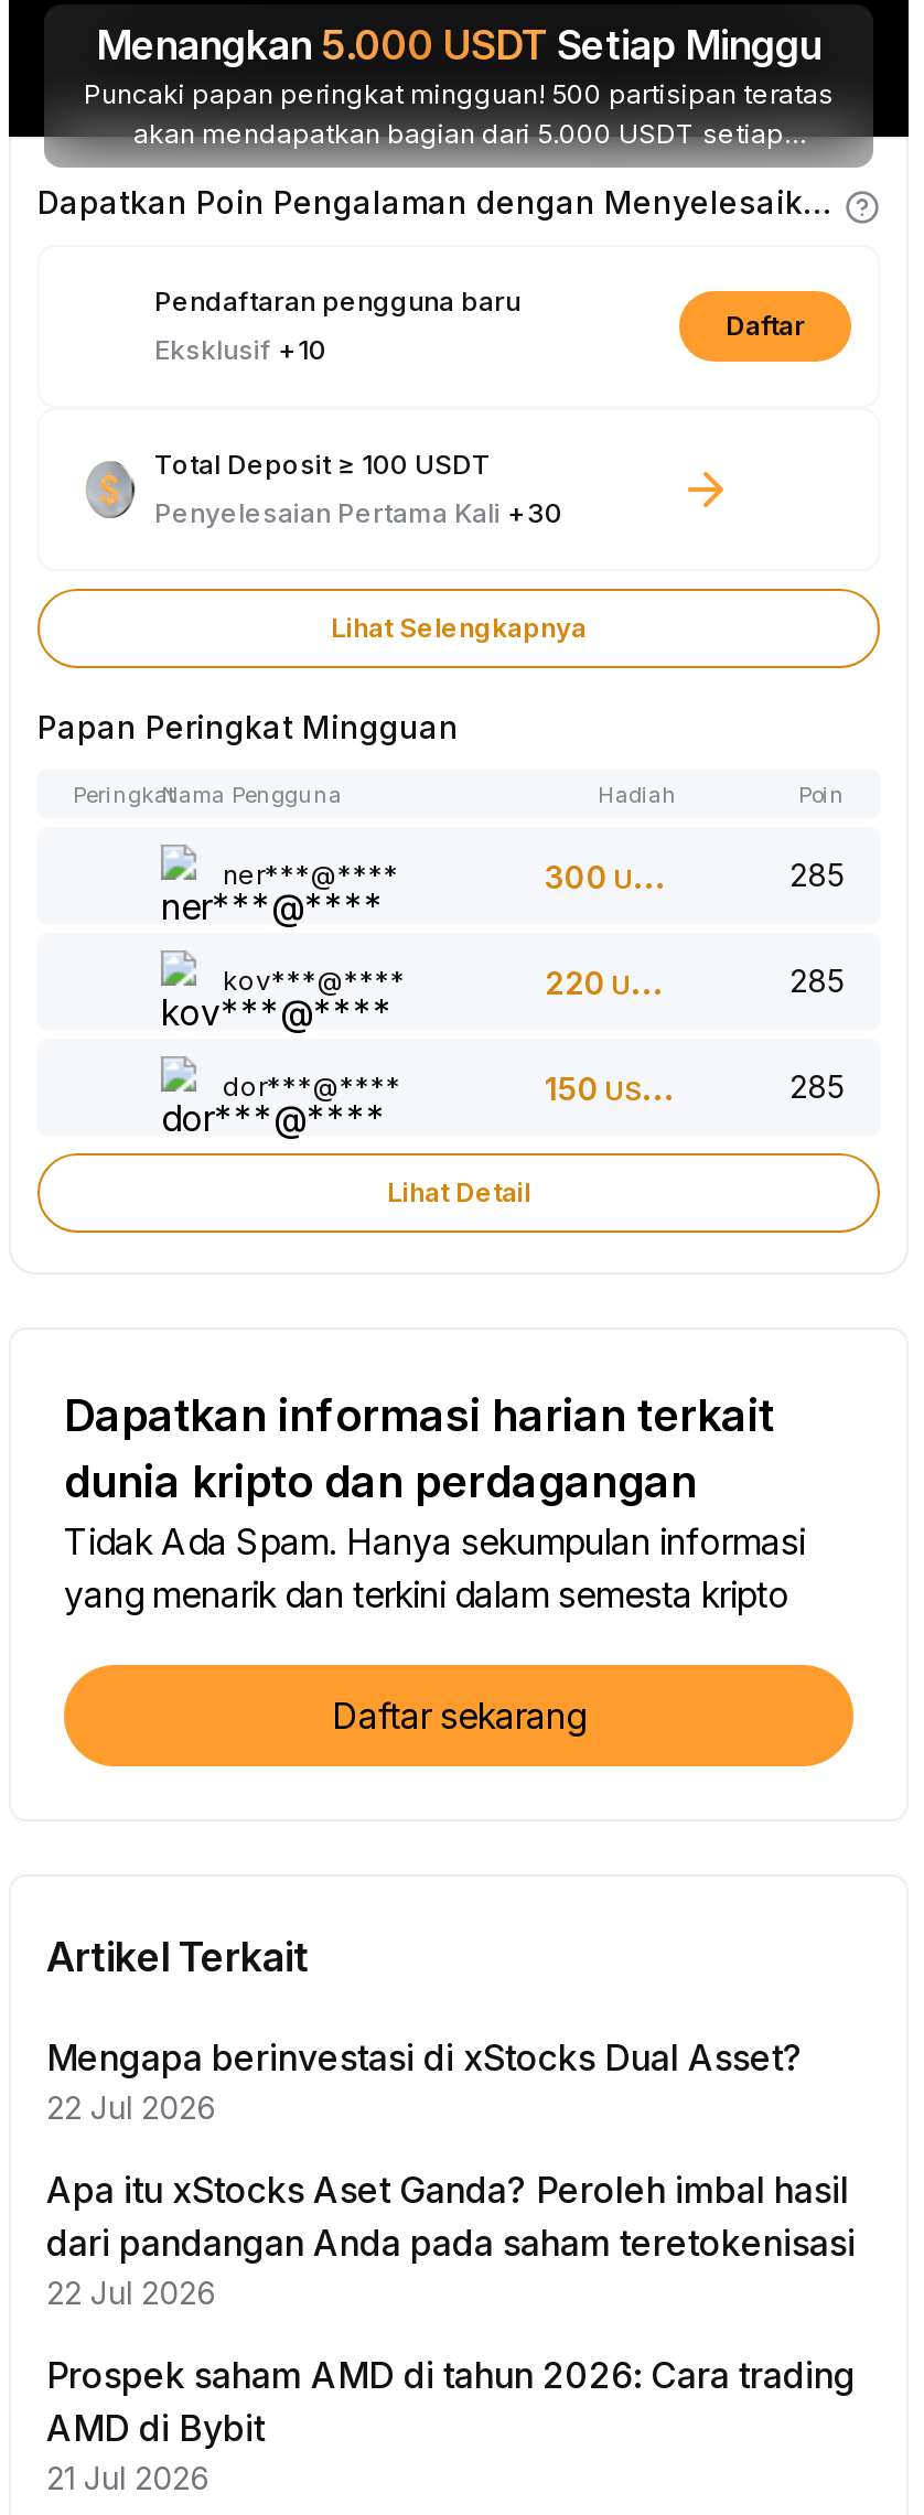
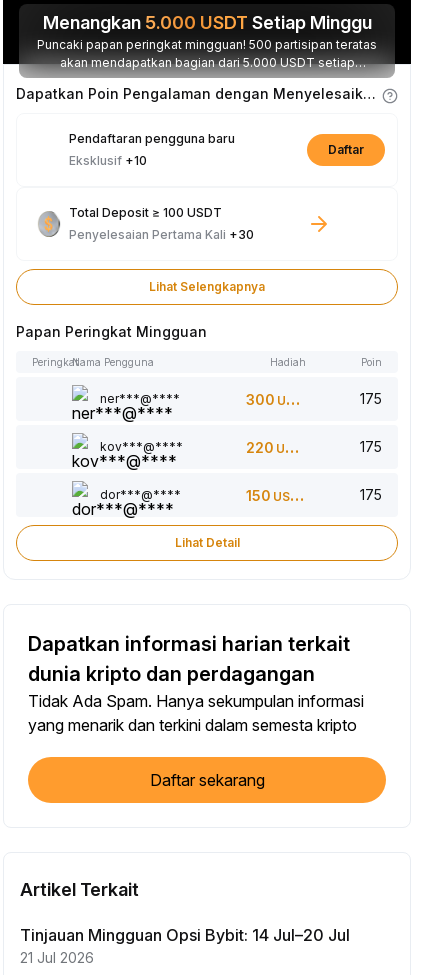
[789,856,845,893] 285 -> [360,390,382,407] 175
[789,961,845,999] 285 -> [360,438,382,455] 175
[789,1067,845,1105] 285 -> [360,486,382,503] 175
[46,2035,856,2450] Mengapa berinvestasi di xStocks Dual Asset? | 22 Jul 2026 | Apa itu xStocks Aset Ganda? Peroleh imbal hasil | dari pandangan Anda pada saham teretokenisasi | 22 Jul 2026 | Prospek saham AMD di tahun 2026: Cara trading | AMD di Bybit -> [20,925,350,945] Tinjauan Mingguan Opsi Bybit: 14 Jul–20 Jul

